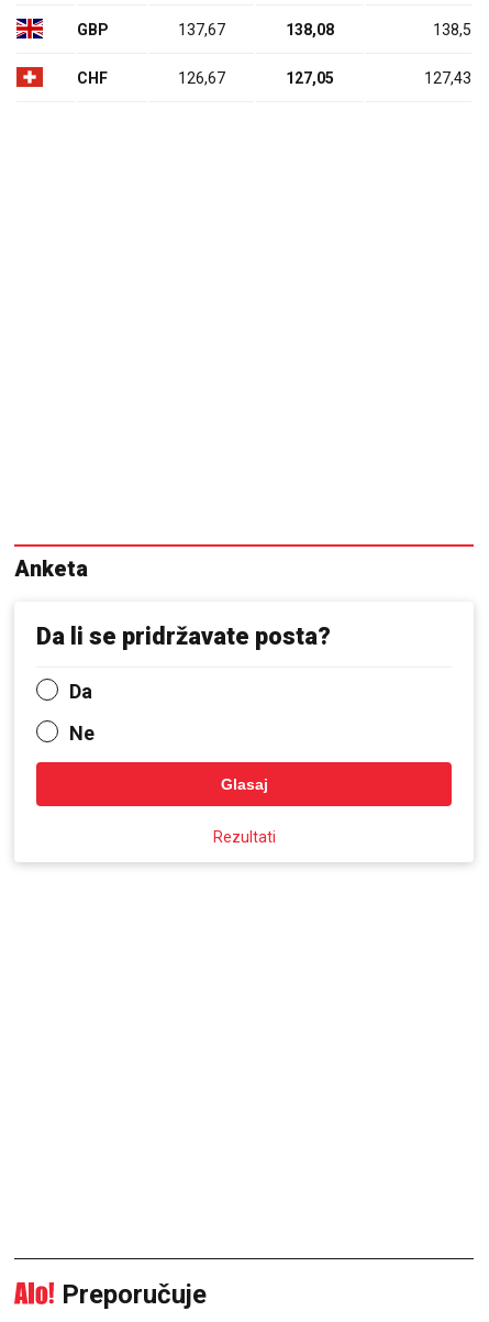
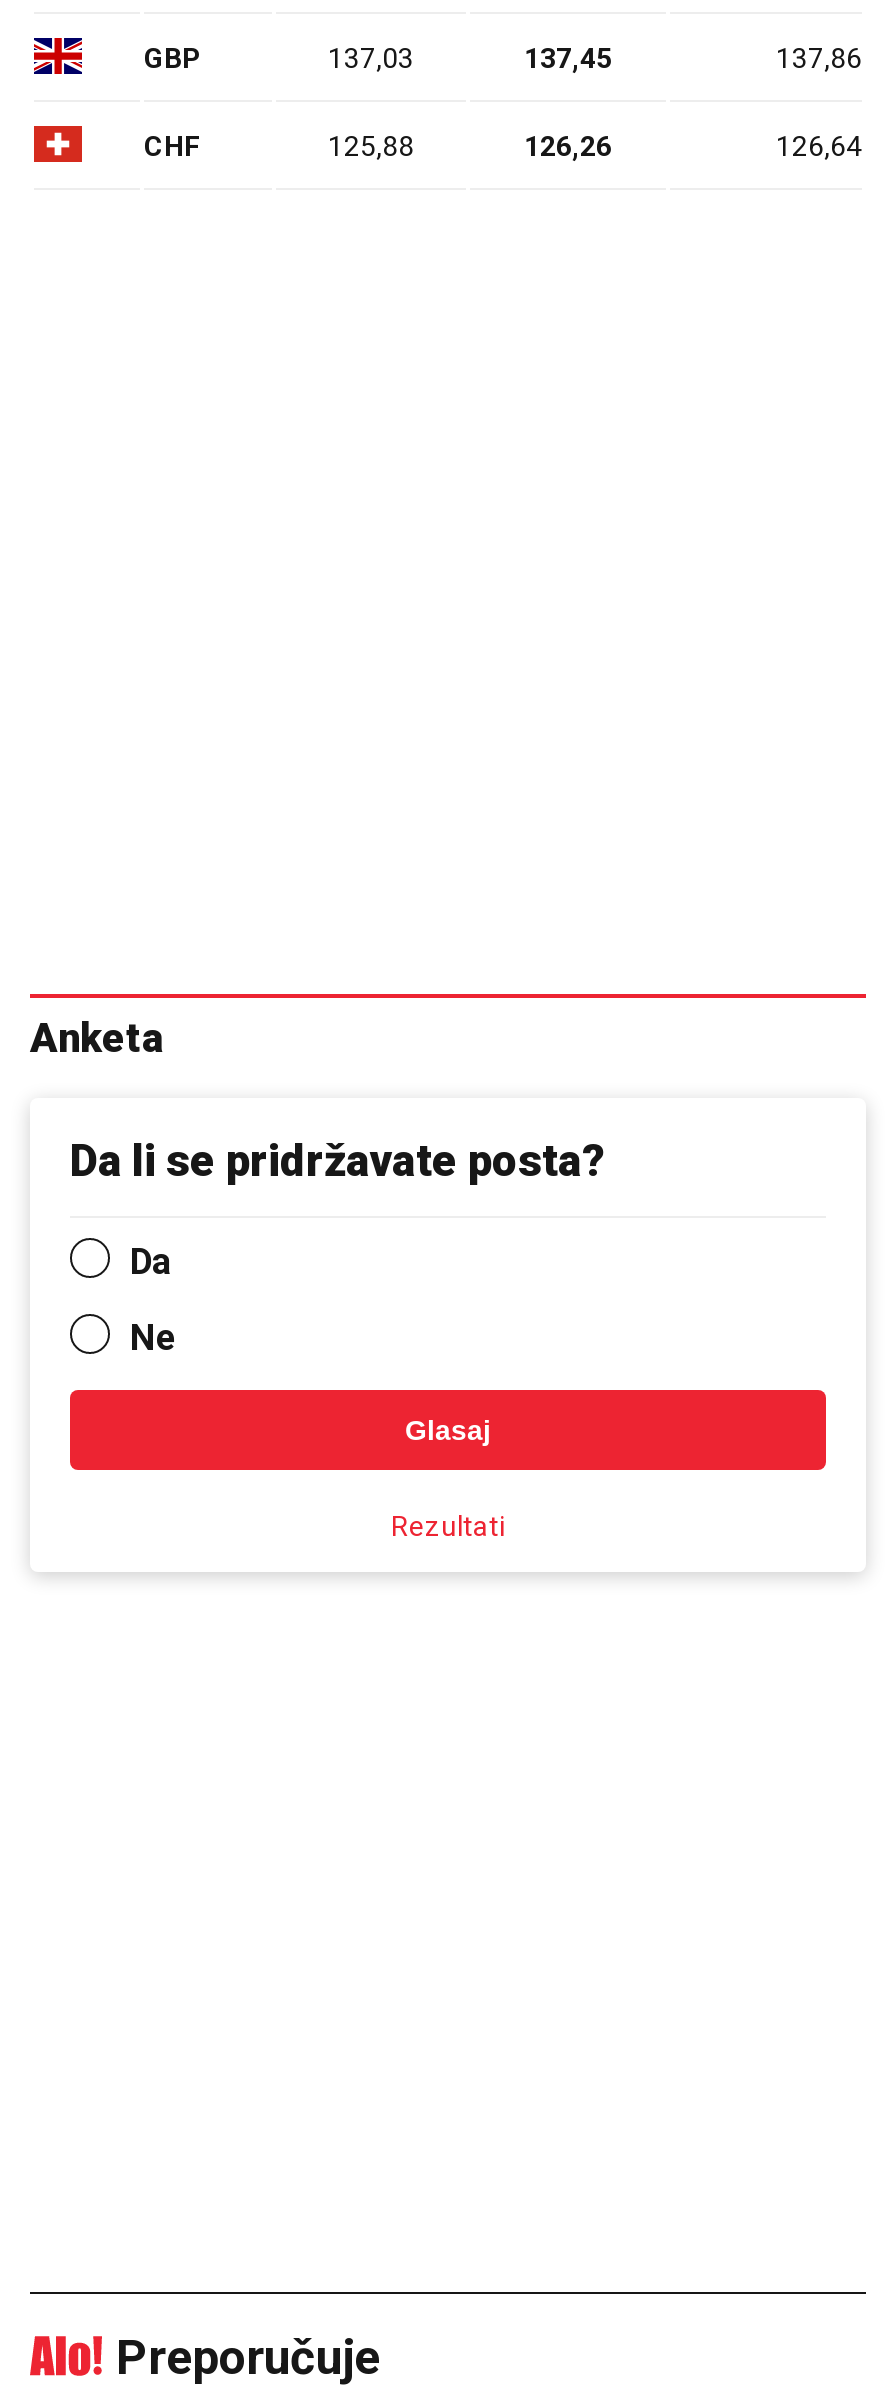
[178,21,225,38] 137,67 -> [328,41,414,73] 137,03
[286,21,334,38] 138,08 -> [524,41,612,73] 137,45
[433,21,471,38] 138,5 -> [776,41,862,73] 137,86
[178,69,225,87] 126,67 -> [328,129,414,161] 125,88
[286,69,334,87] 127,05 -> [524,129,612,161] 126,26
[424,69,471,87] 127,43 -> [776,129,862,161] 126,64

